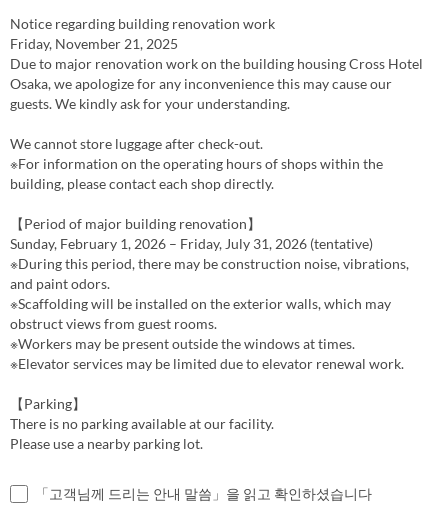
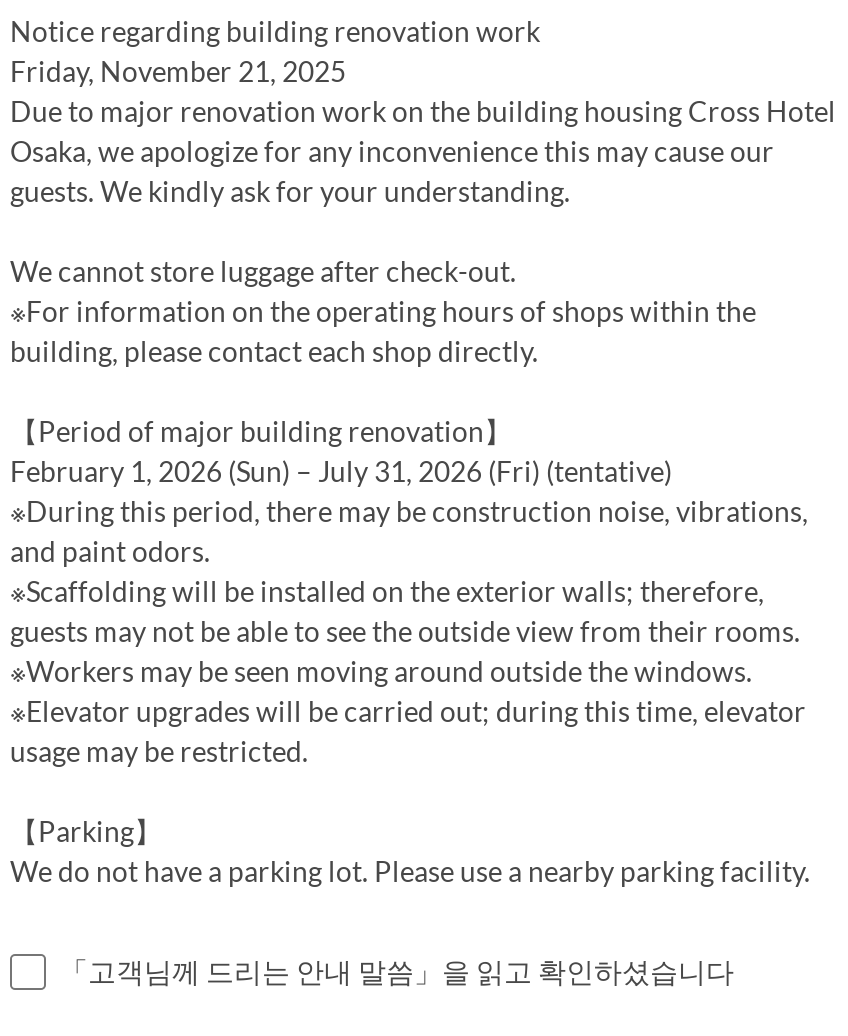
[10,235,373,252] Sunday, February 1, 2026 – Friday, July 31, 2026 (tentative) -> [10,454,672,488] February 1, 2026 (Sun) – July 31, 2026 (Fri) (tentative)
[10,295,404,372] ※Scaffolding will be installed on the exterior walls, which may | obstruct views from guest rooms. | ※Workers may be present outside the windows at times. | ※Elevator services may be limited due to elevator renewal work. -> [10,574,806,768] ※Scaffolding will be installed on the exterior walls; therefore, | guests may not be able to see the outside view from their rooms. | ※Workers may be seen moving around outside the windows. | ※Elevator upgrades will be carried out; during this time, elevator | usage may be restricted.
moved [10,395,86,412] -> [10,814,162,848]: 【Parking】
[10,415,274,452] There is no parking available at our facility. | Please use a nearby parking lot. -> [10,854,810,888] We do not have a parking lot. Please use a nearby parking facility.

